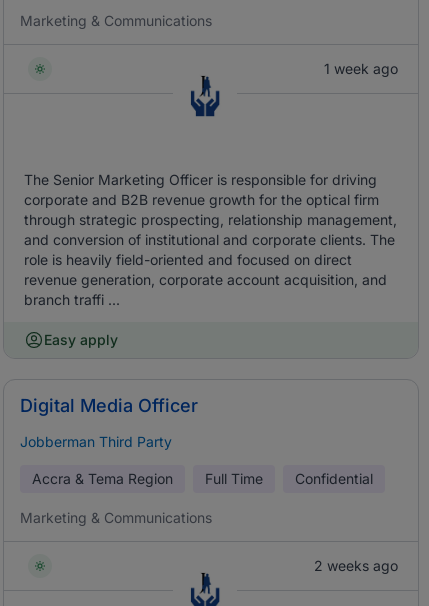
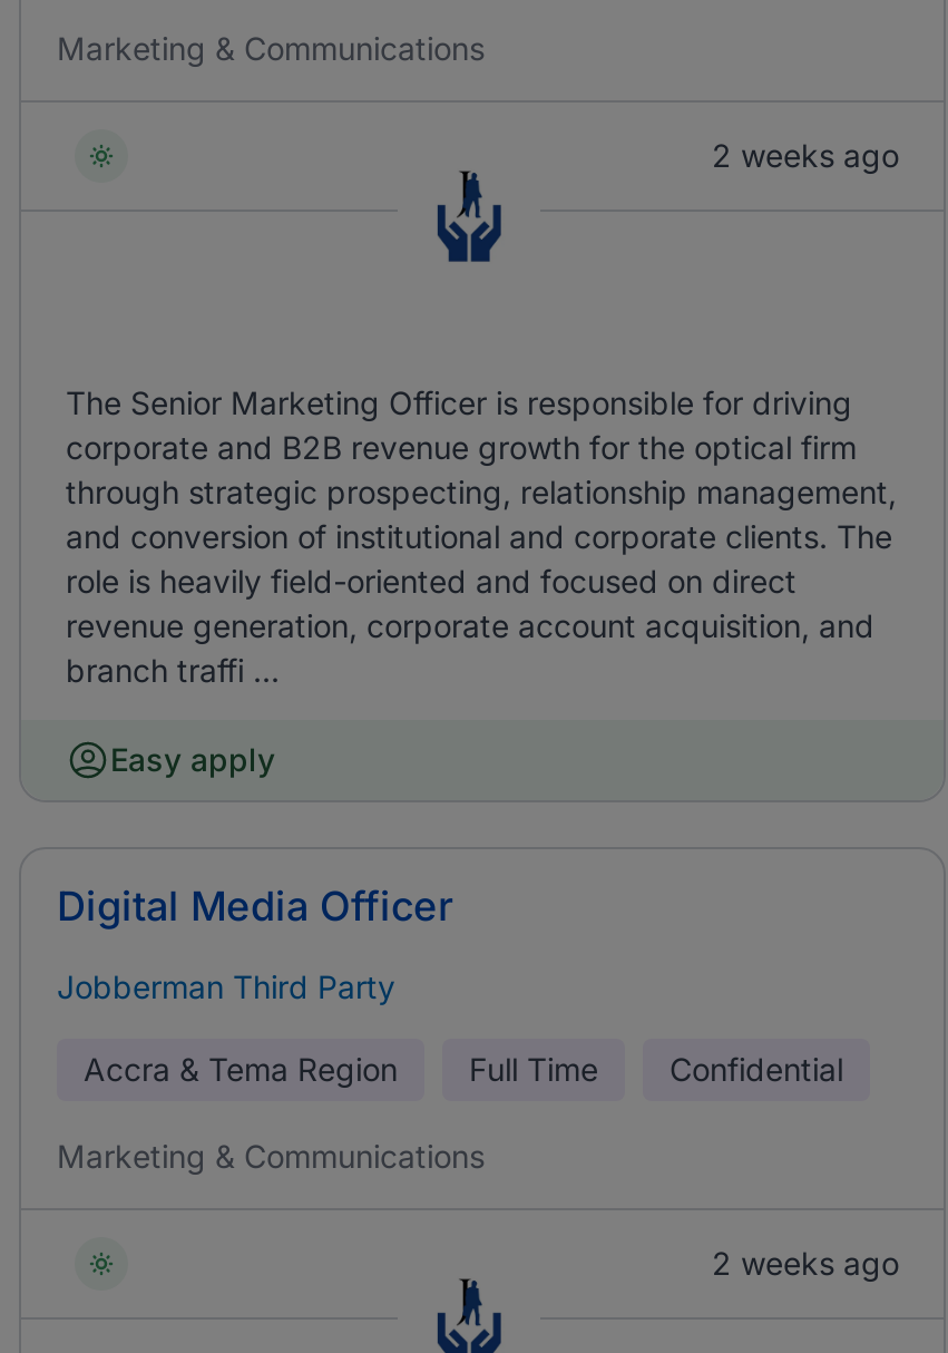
[324,60,398,77] 1 week ago -> [712,136,899,174] 2 weeks ago

